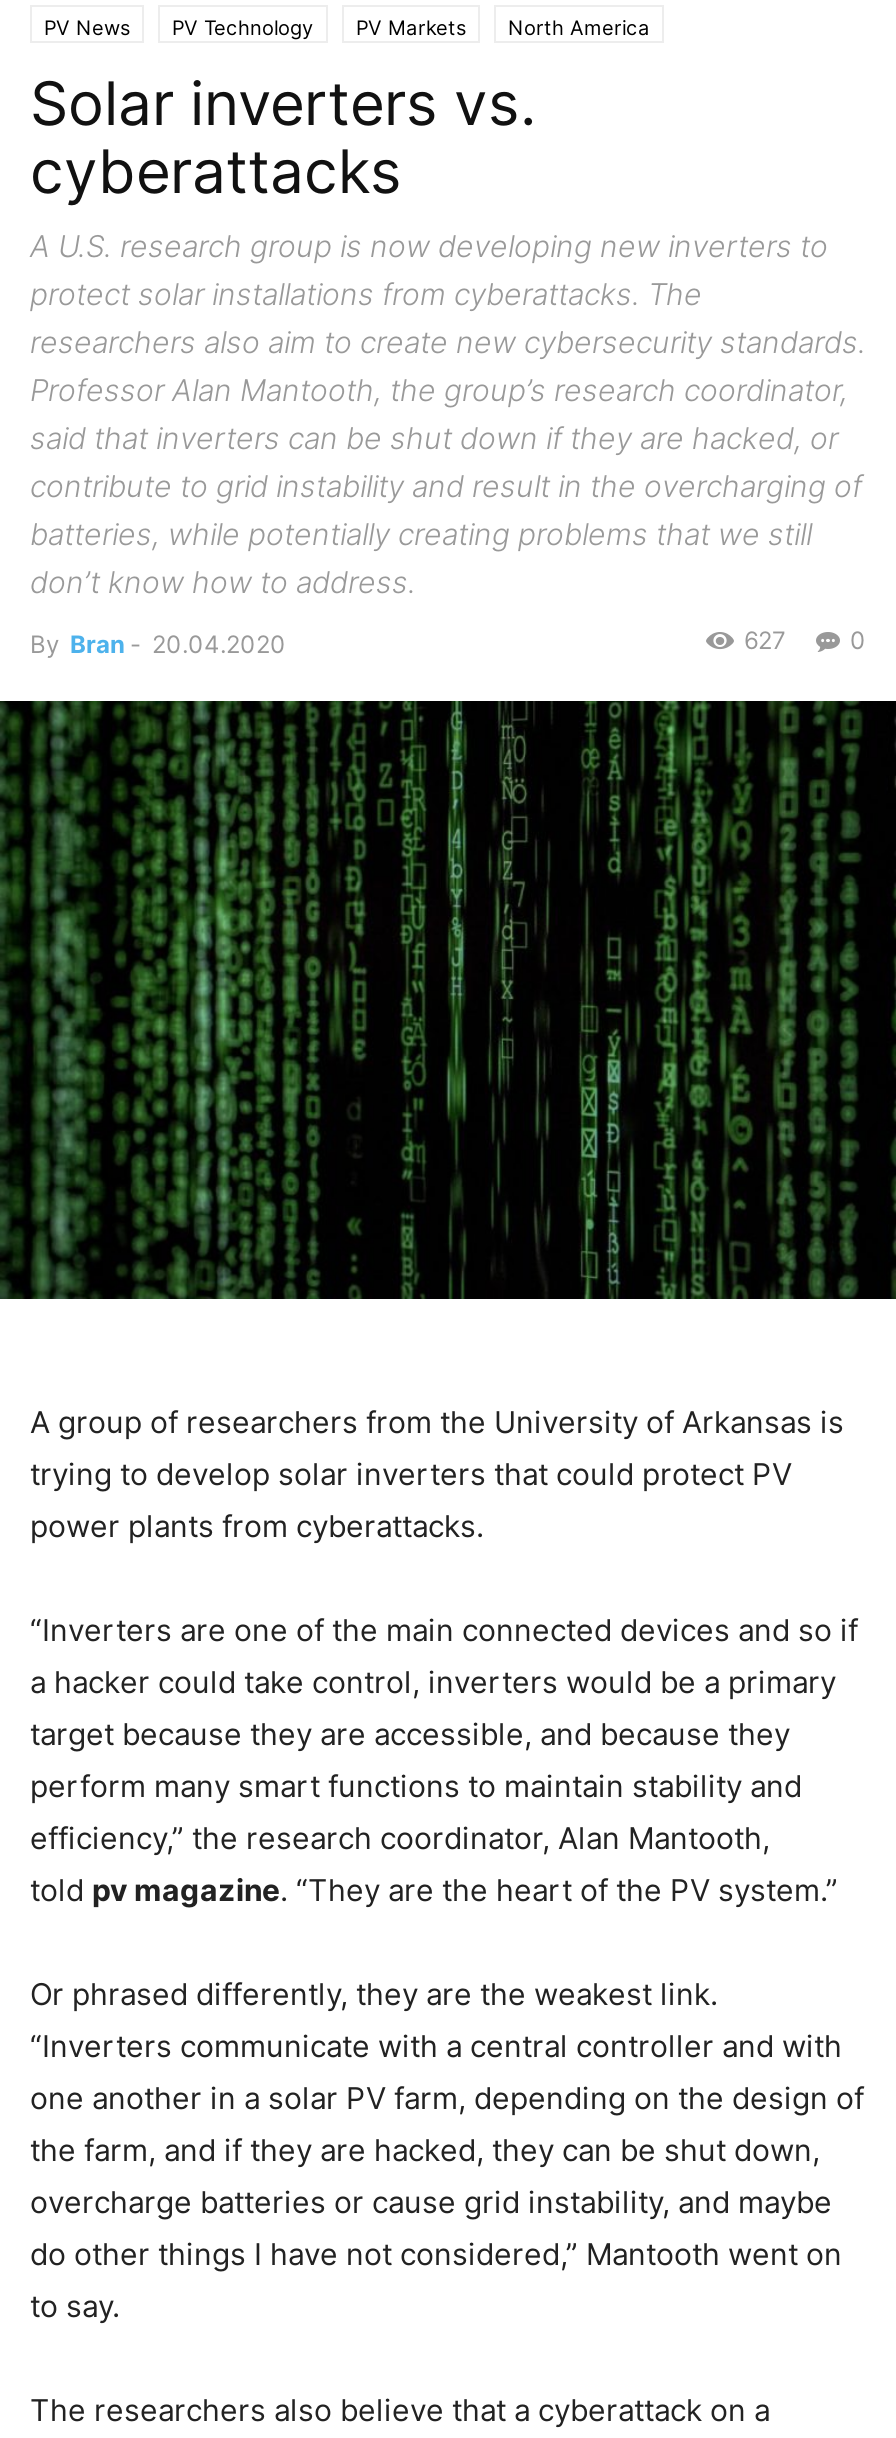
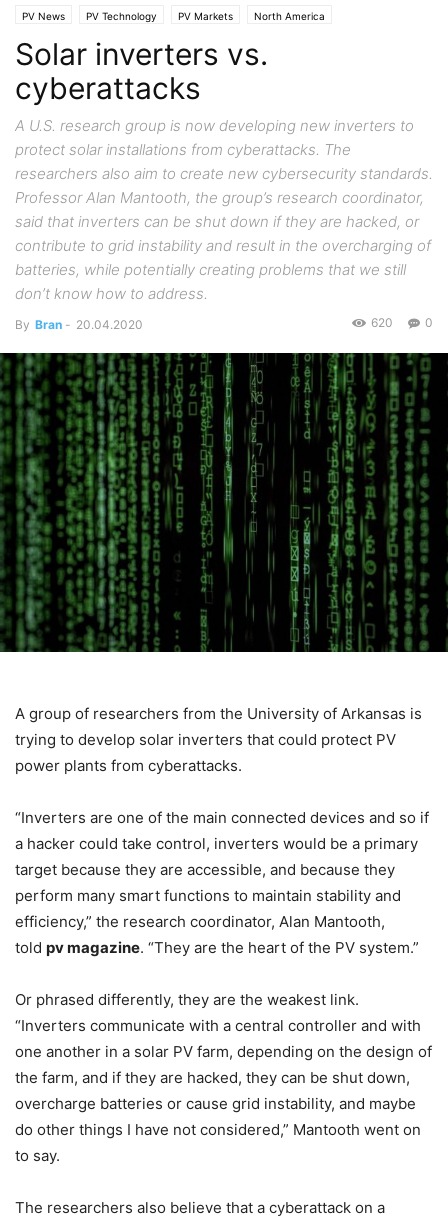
[744,625,786,655] 627 -> [371,315,393,330] 620

